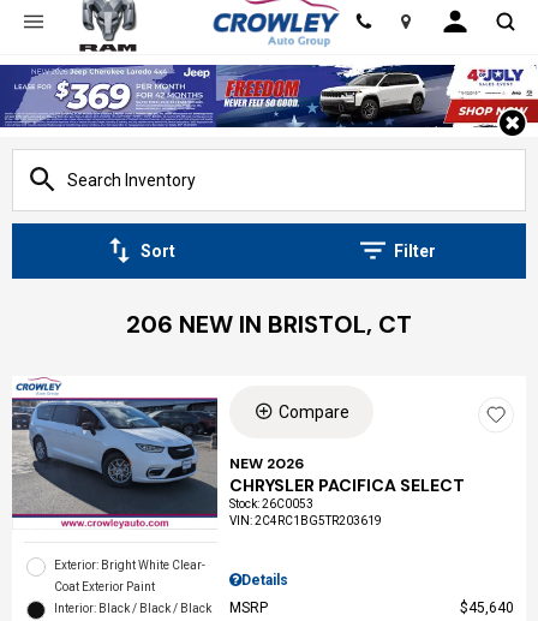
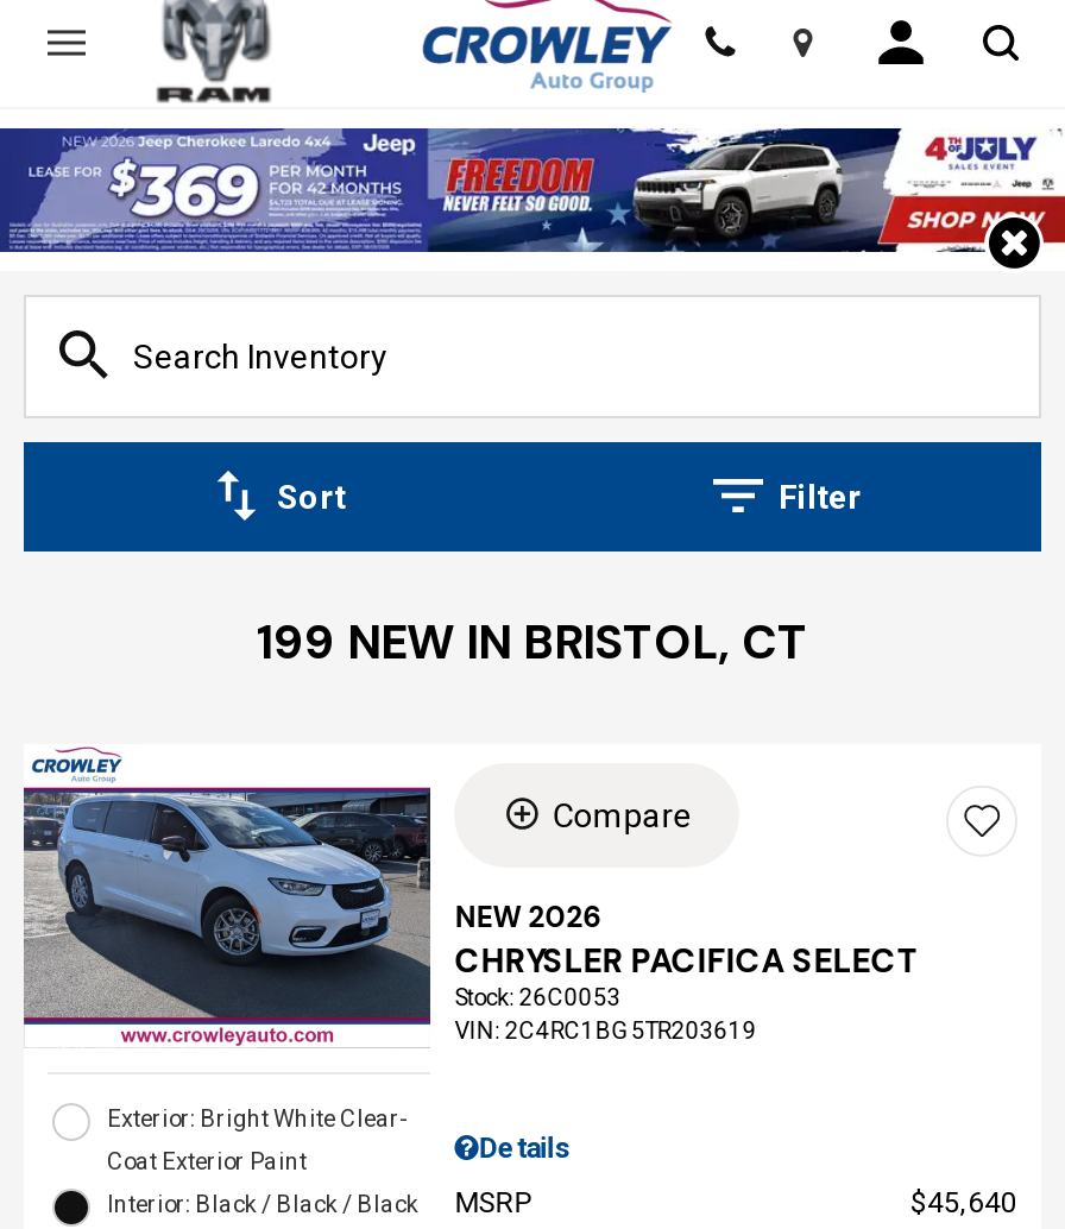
[126,309,412,340] 206 NEW IN BRISTOL, CT -> [257,611,808,673] 199 NEW IN BRISTOL, CT

